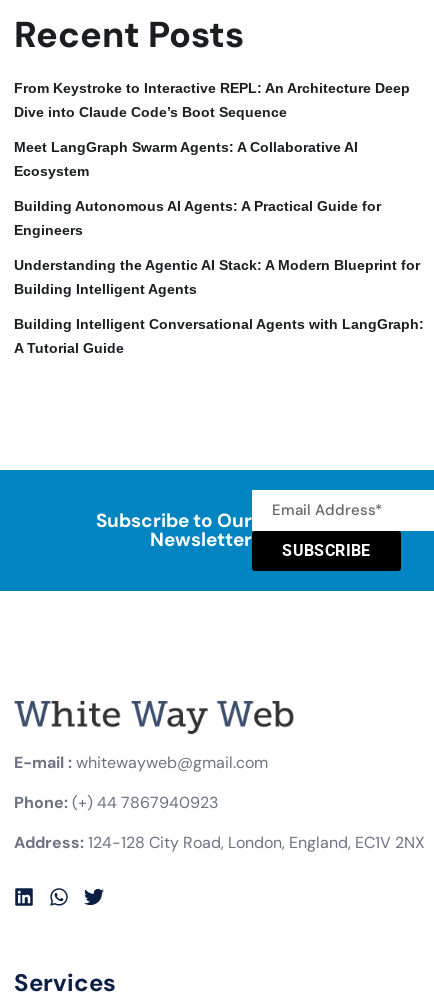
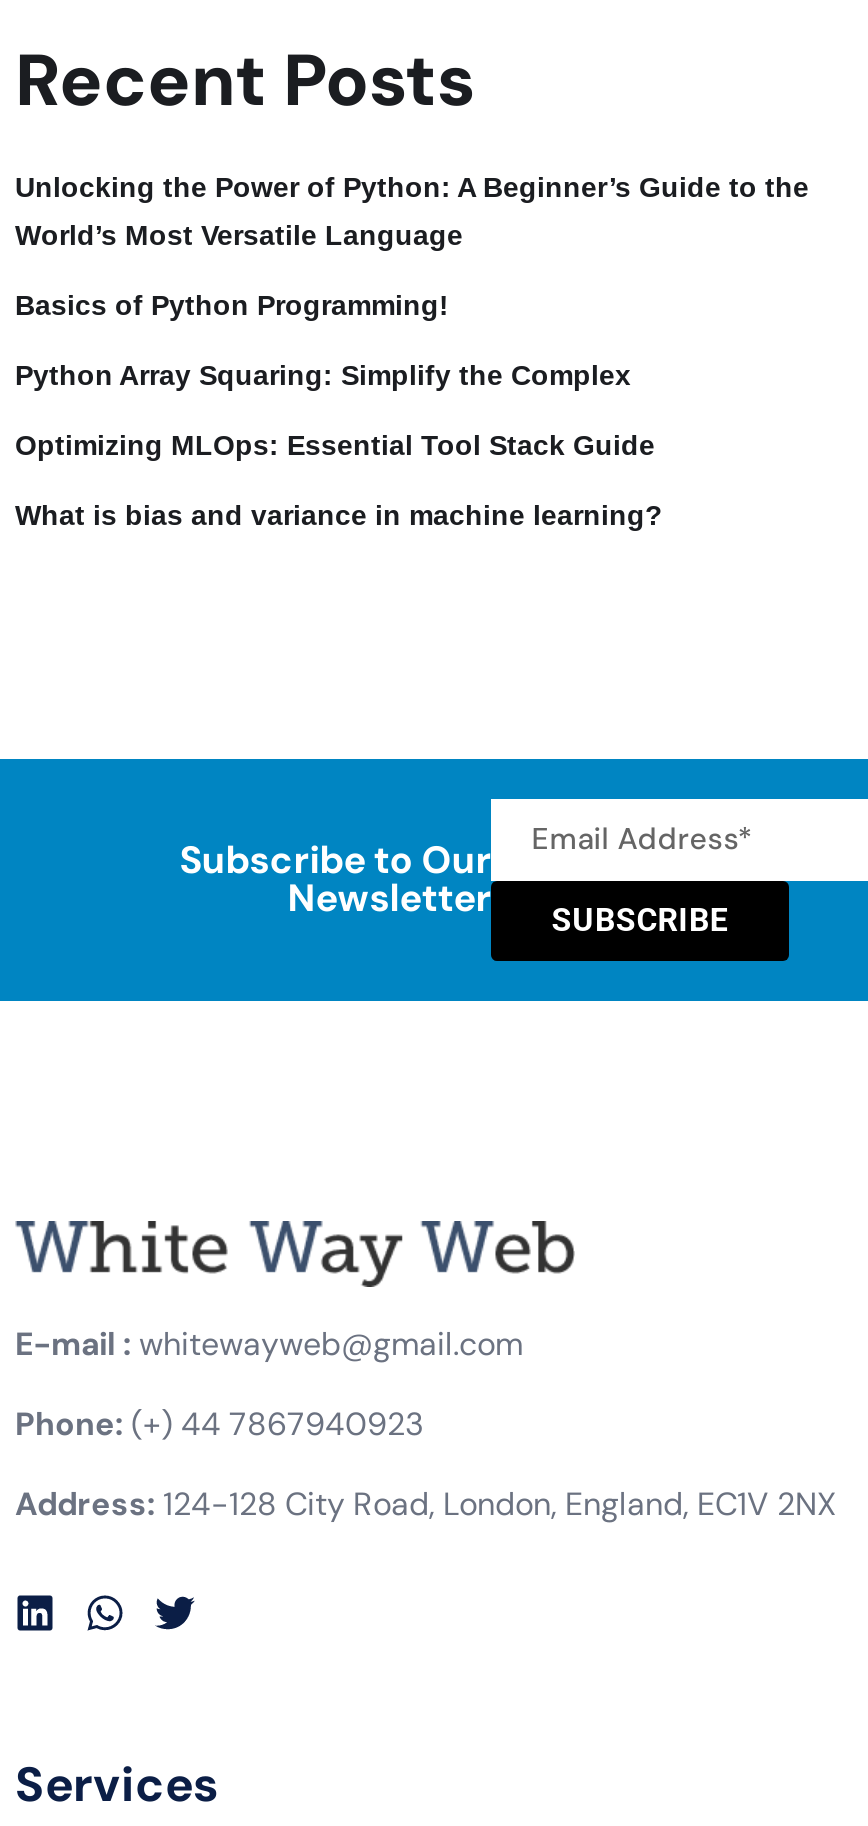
[14,80,424,356] From Keystroke to Interactive REPL: An Architecture Deep | Dive into Claude Code’s Boot Sequence | Meet LangGraph Swarm Agents: A Collaborative AI | Ecosystem | Building Autonomous AI Agents: A Practical Guide for | Engineers | Understanding the Agentic AI Stack: A Modern Blueprint for | Building Intelligent Agents | Building Intelligent Conversational Agents with LangGraph: | A Tutorial Guide -> [15,170,809,530] Unlocking the Power of Python: A Beginner’s Guide to the | World’s Most Versatile Language | Basics of Python Programming! | Python Array Squaring: Simplify the Complex | Optimizing MLOps: Essential Tool Stack Guide | What is bias and variance in machine learning?

